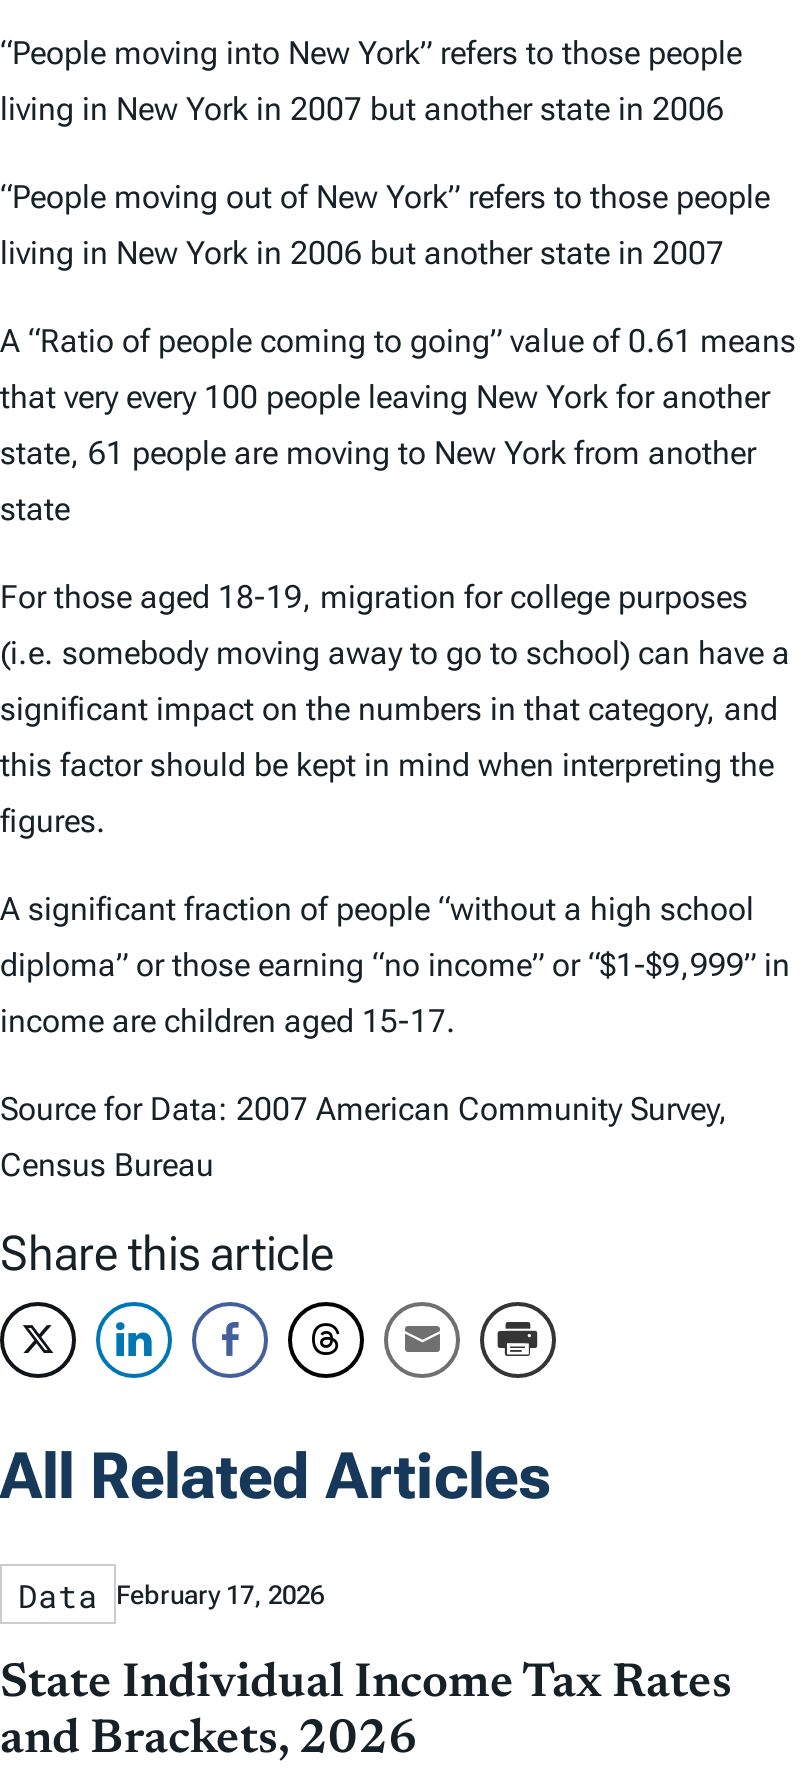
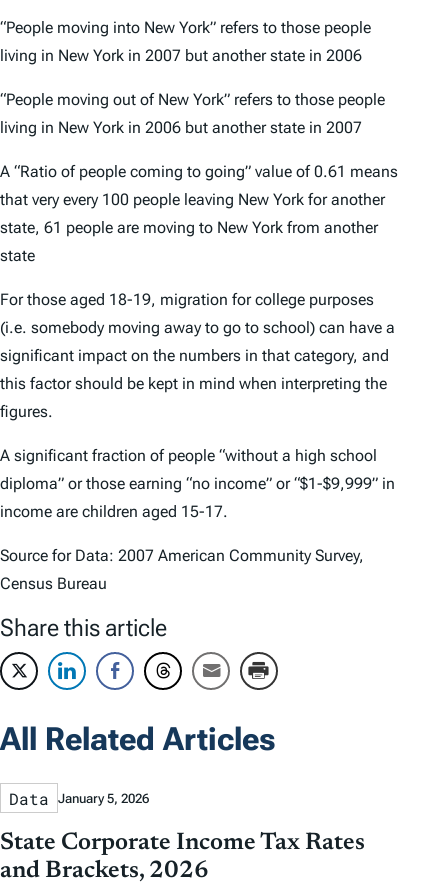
[18,1573,324,1615] Data February 17, 2026 -> [9,787,149,808] Data January 5, 2026
[0,1659,732,1707] State Individual Income Tax Rates -> [0,831,365,855] State Corporate Income Tax Rates

